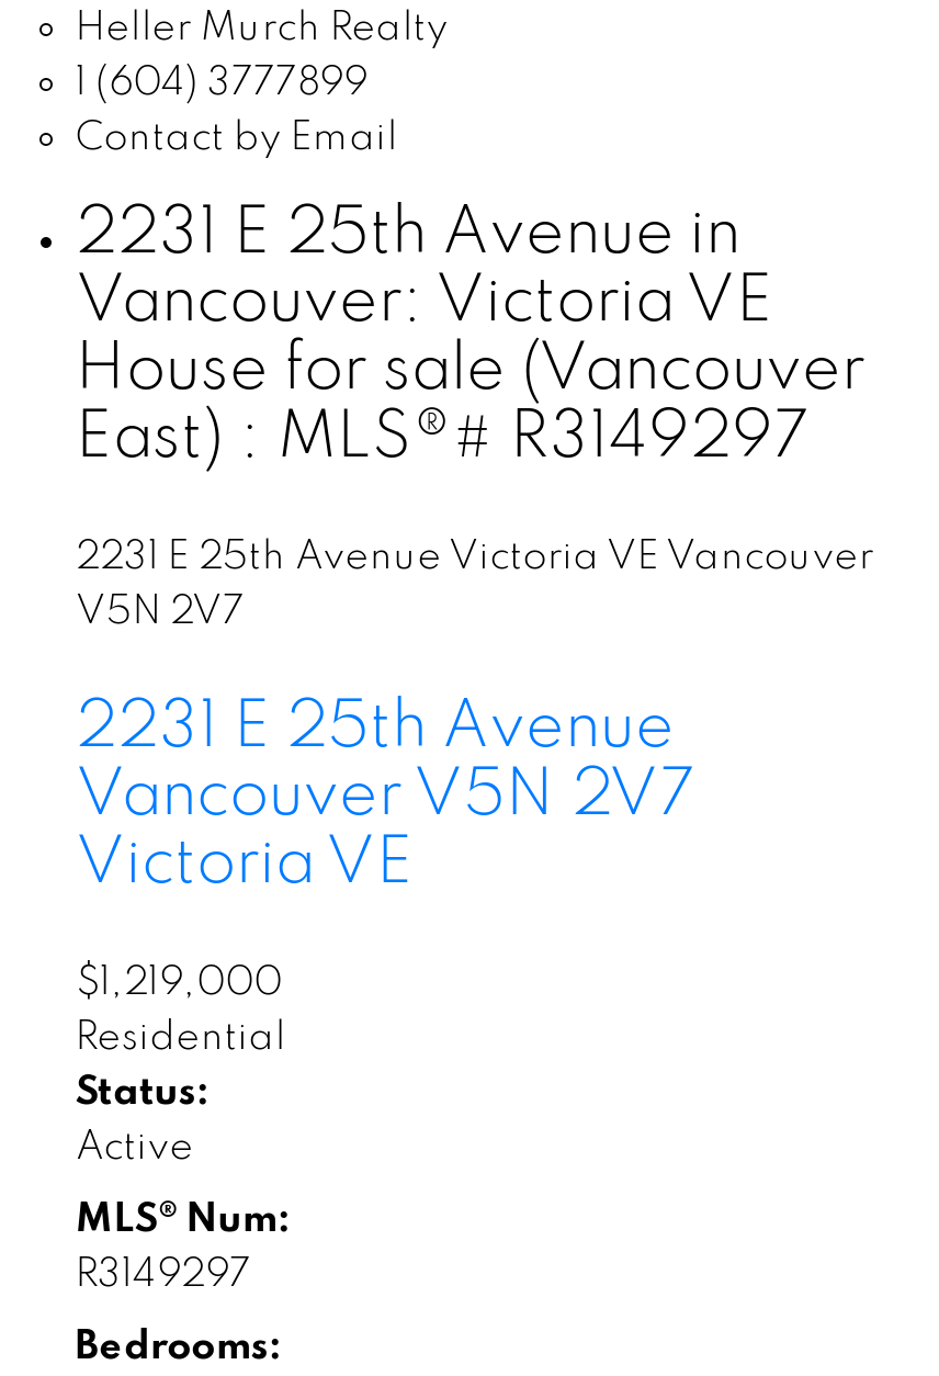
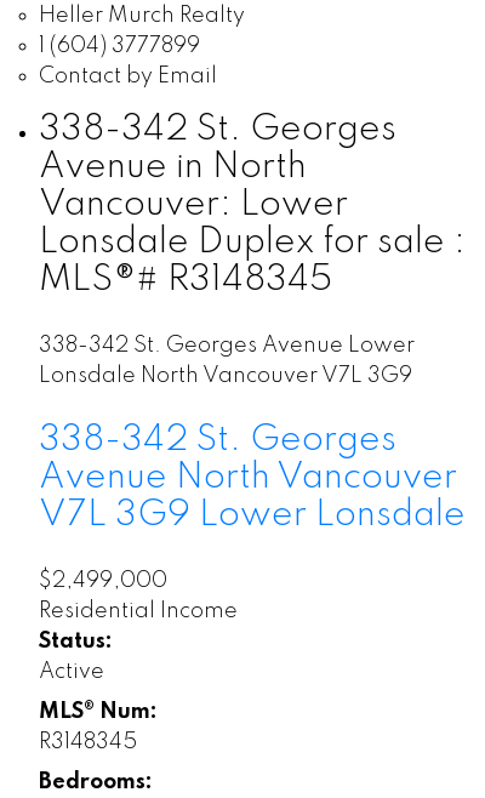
[75,202,865,472] 2231 E 25th Avenue in | Vancouver: Victoria VE | House for sale (Vancouver | East) : MLS®# R3149297 -> [39,111,465,298] 338-342 St. Georges | Avenue in North | Vancouver: Lower | Lonsdale Duplex for sale : | MLS®# R3148345
[75,538,874,632] 2231 E 25th Avenue Victoria VE Vancouver | V5N 2V7 -> [39,335,414,387] 338-342 St. Georges Avenue Lower | Lonsdale North Vancouver V7L 3G9
[75,696,696,898] 2231 E 25th Avenue | Vancouver V5N 2V7 | Victoria VE -> [39,422,465,534] 338-342 St. Georges | Avenue North Vancouver | V7L 3G9 Lower Lonsdale
[75,964,286,1059] $1,219,000 | Residential -> [39,570,237,623] $2,499,000 | Residential Income
[75,1256,251,1296] R3149297 -> [39,732,137,754] R3148345

